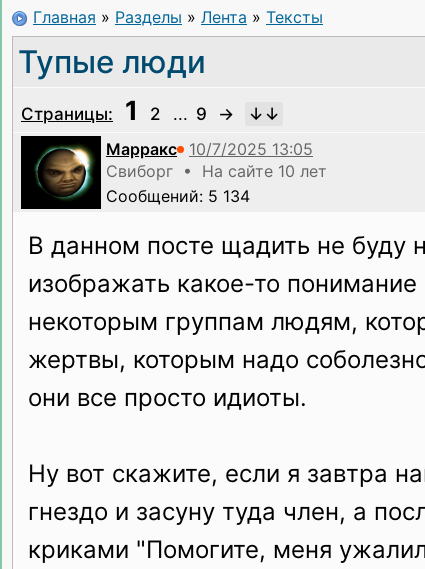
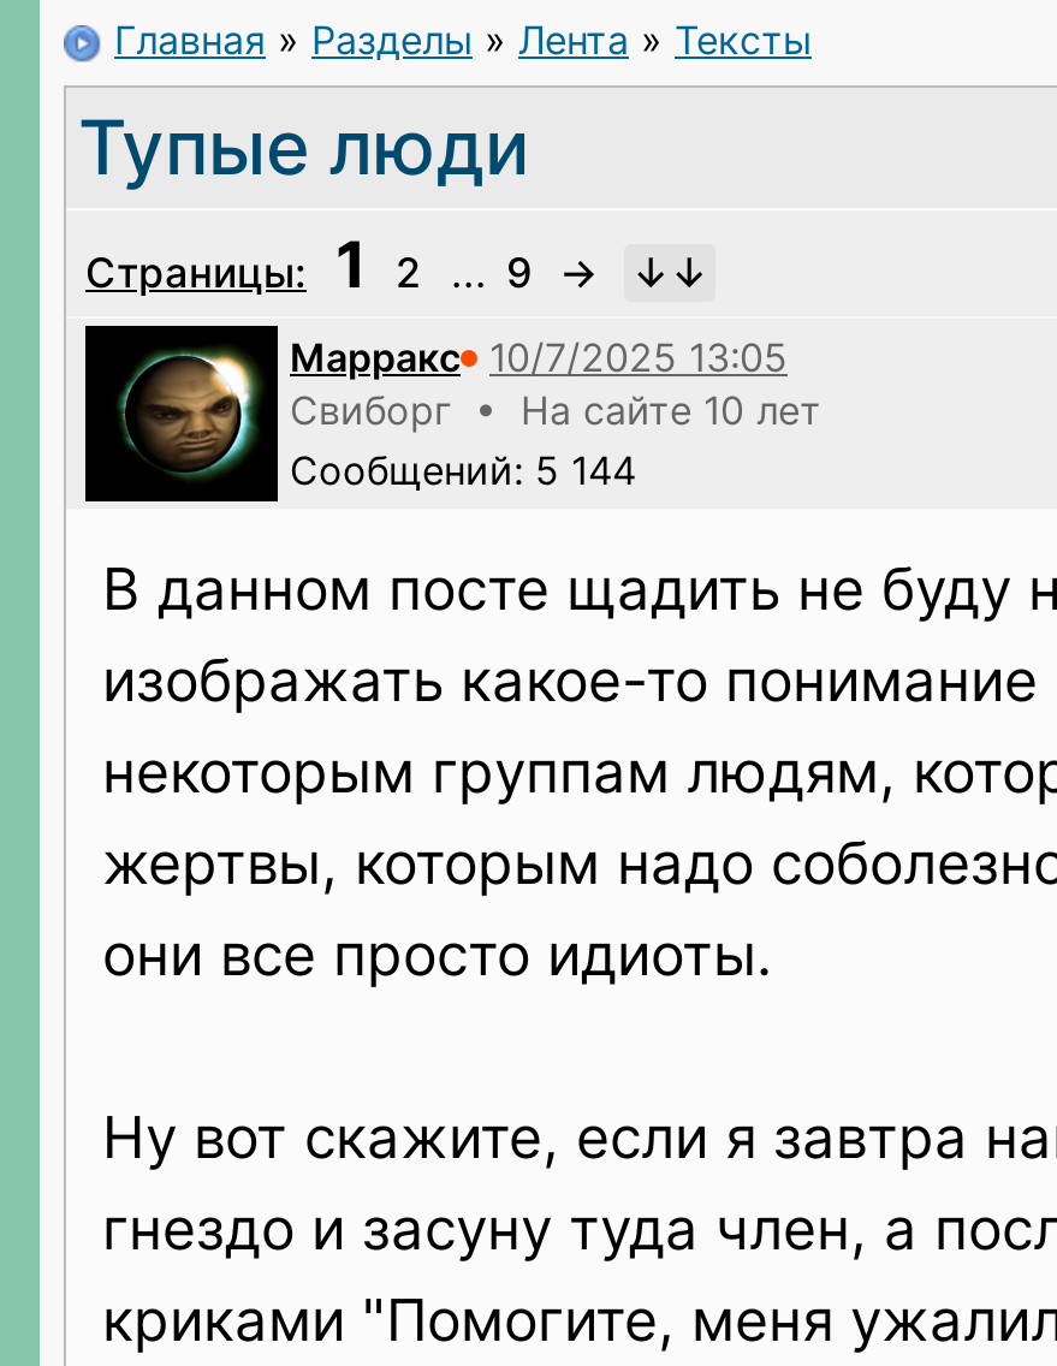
[106,186,250,206] Сообщений: 5 134 -> [290,446,636,494] Сообщений: 5 144

